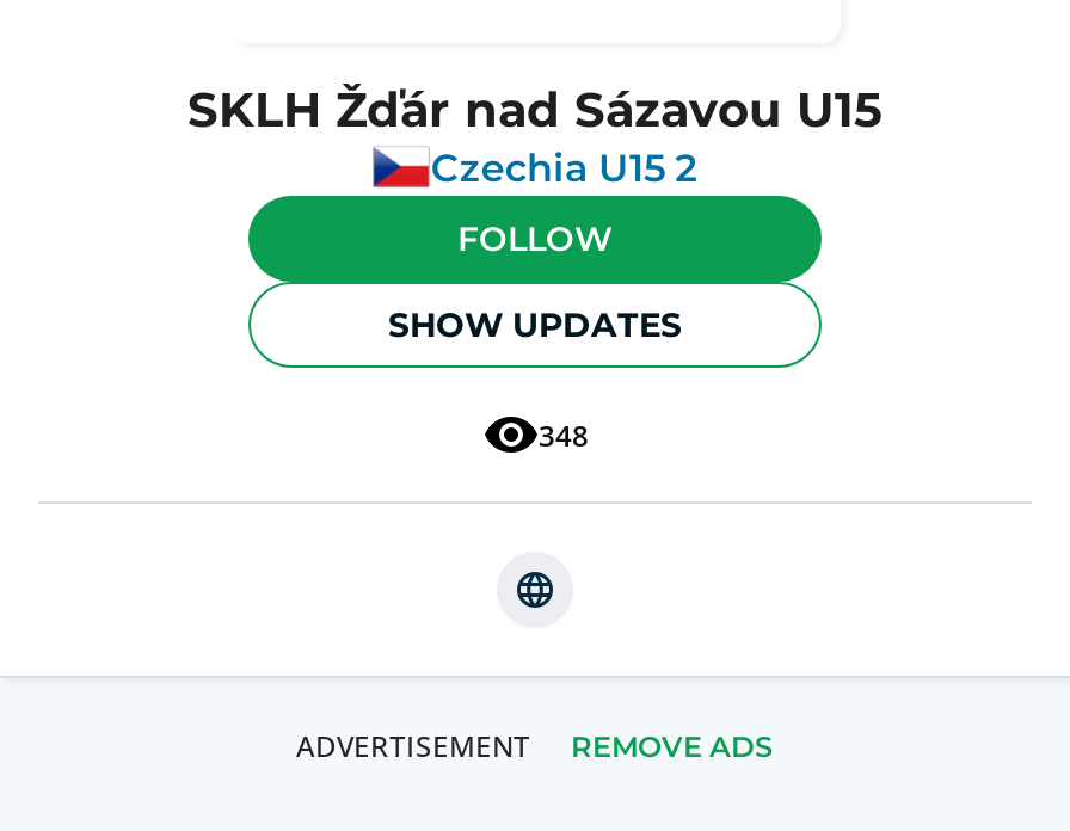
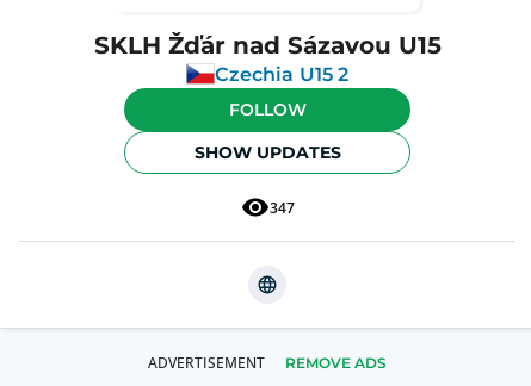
[539,414,589,455] 348 -> [269,197,294,217] 347

